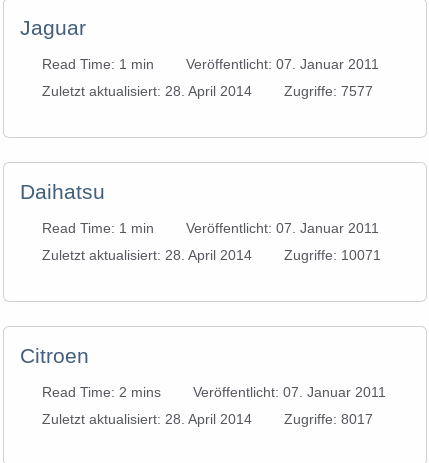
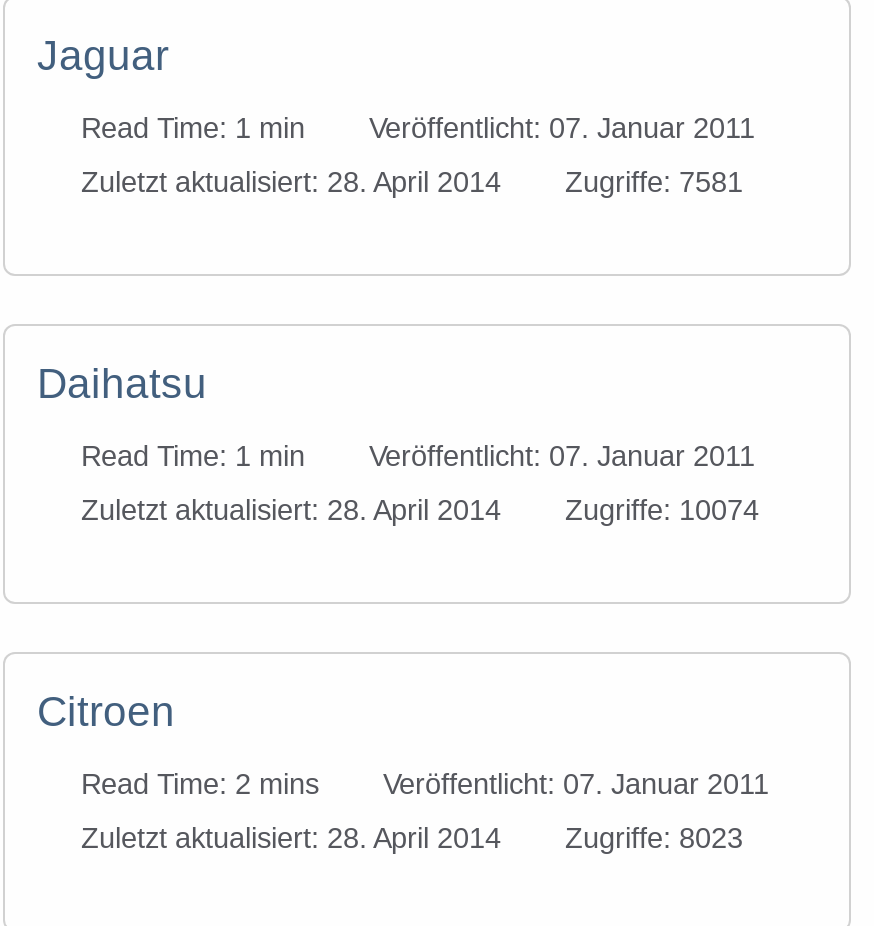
[42,83,373,99] Zuletzt aktualisiert: 28. April 2014 Zugriffe: 7577 -> [81,166,743,198] Zuletzt aktualisiert: 28. April 2014 Zugriffe: 7581
[284,247,381,263] Zugriffe: 10071 -> [565,494,759,526] Zugriffe: 10074
[42,411,373,427] Zuletzt aktualisiert: 28. April 2014 Zugriffe: 8017 -> [81,822,743,854] Zuletzt aktualisiert: 28. April 2014 Zugriffe: 8023

